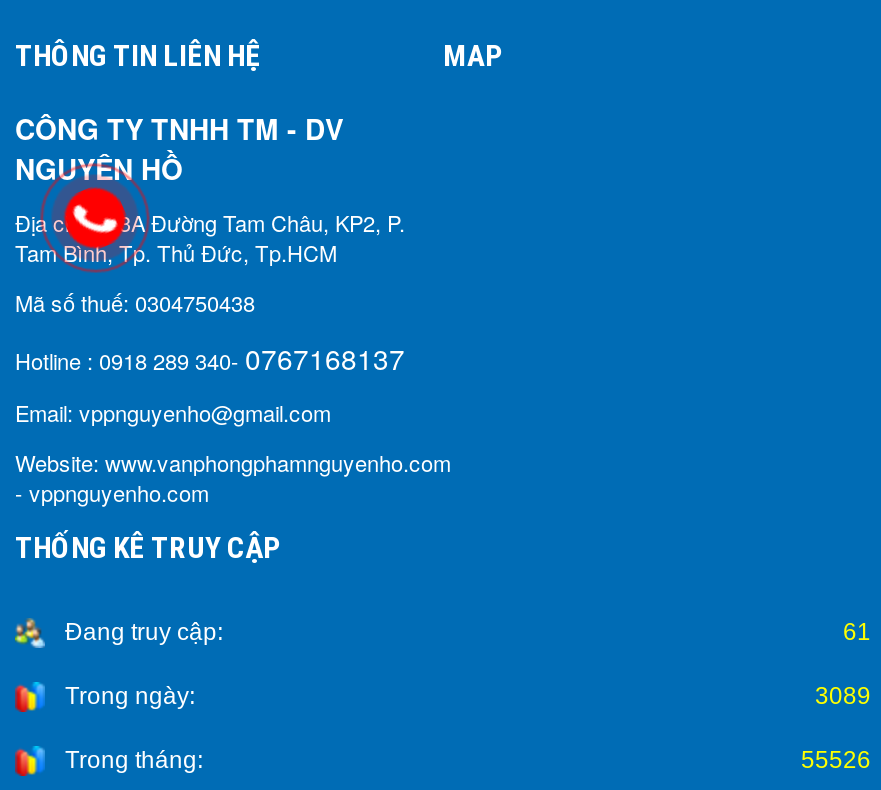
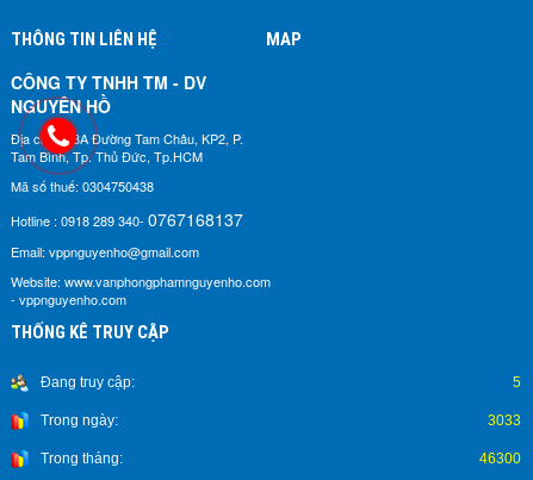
[843,618,871,646] 61 -> [513,374,521,391] 5
[815,682,871,710] 3089 -> [488,412,521,429] 3033
[801,746,871,774] 55526 -> [479,450,521,467] 46300

